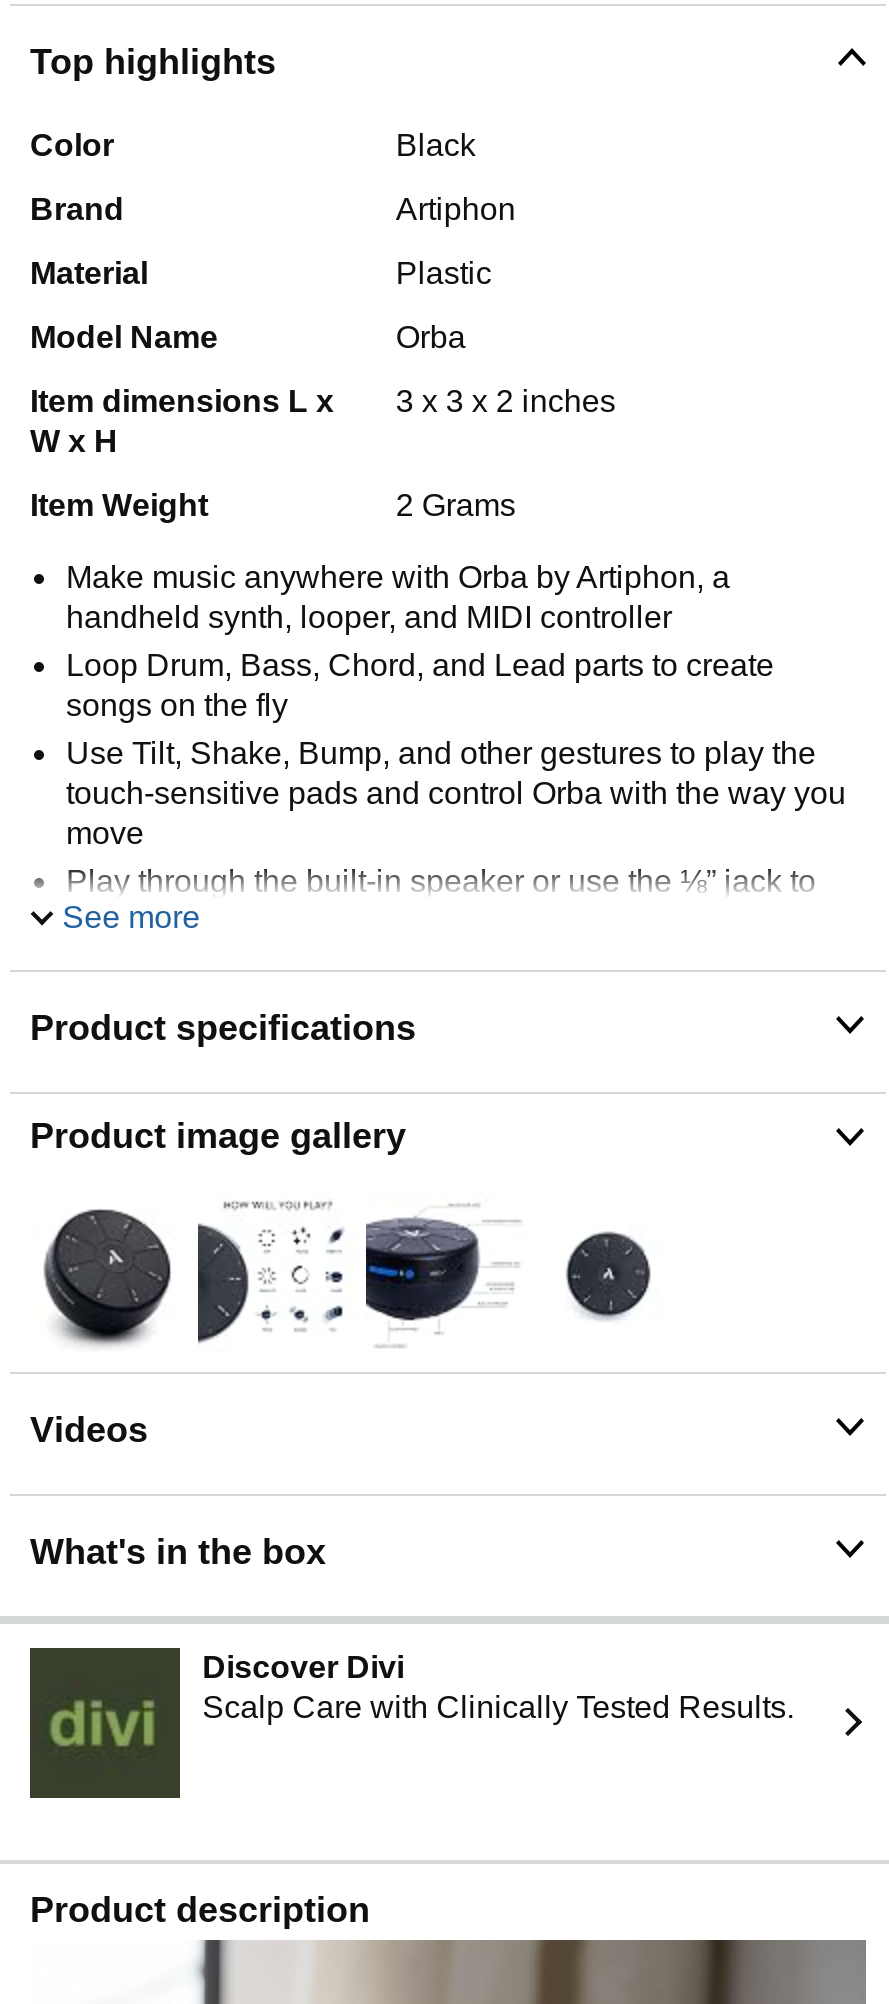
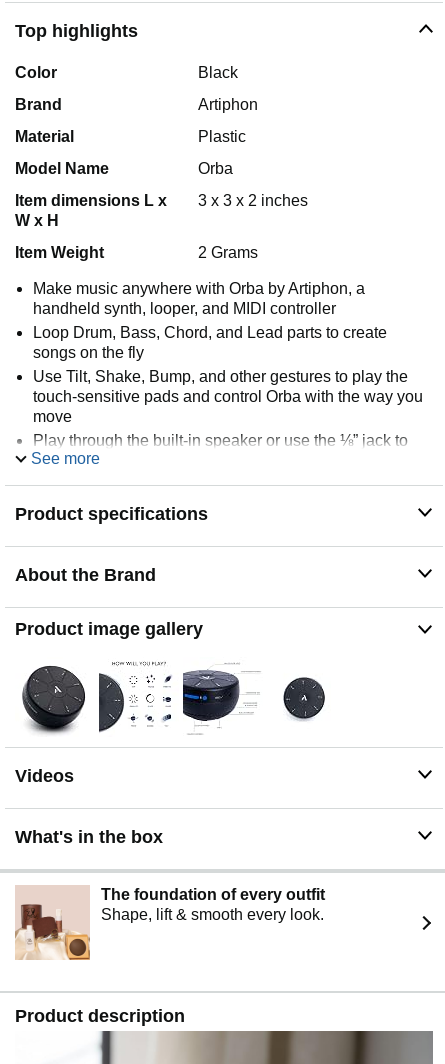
none -> [15,565,156,585] About the Brand
[28,1647,794,1801] [image] | Discover Divi | Scalp Care with Clinically Tested Results. -> [14,886,325,961] [image] | The foundation of every outfit | Shape, lift & smooth every look.

